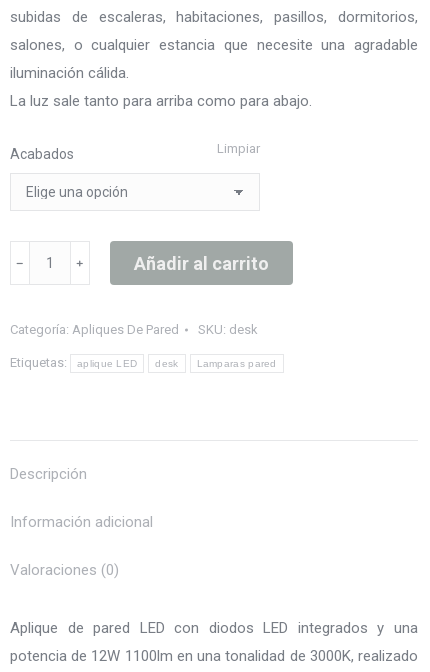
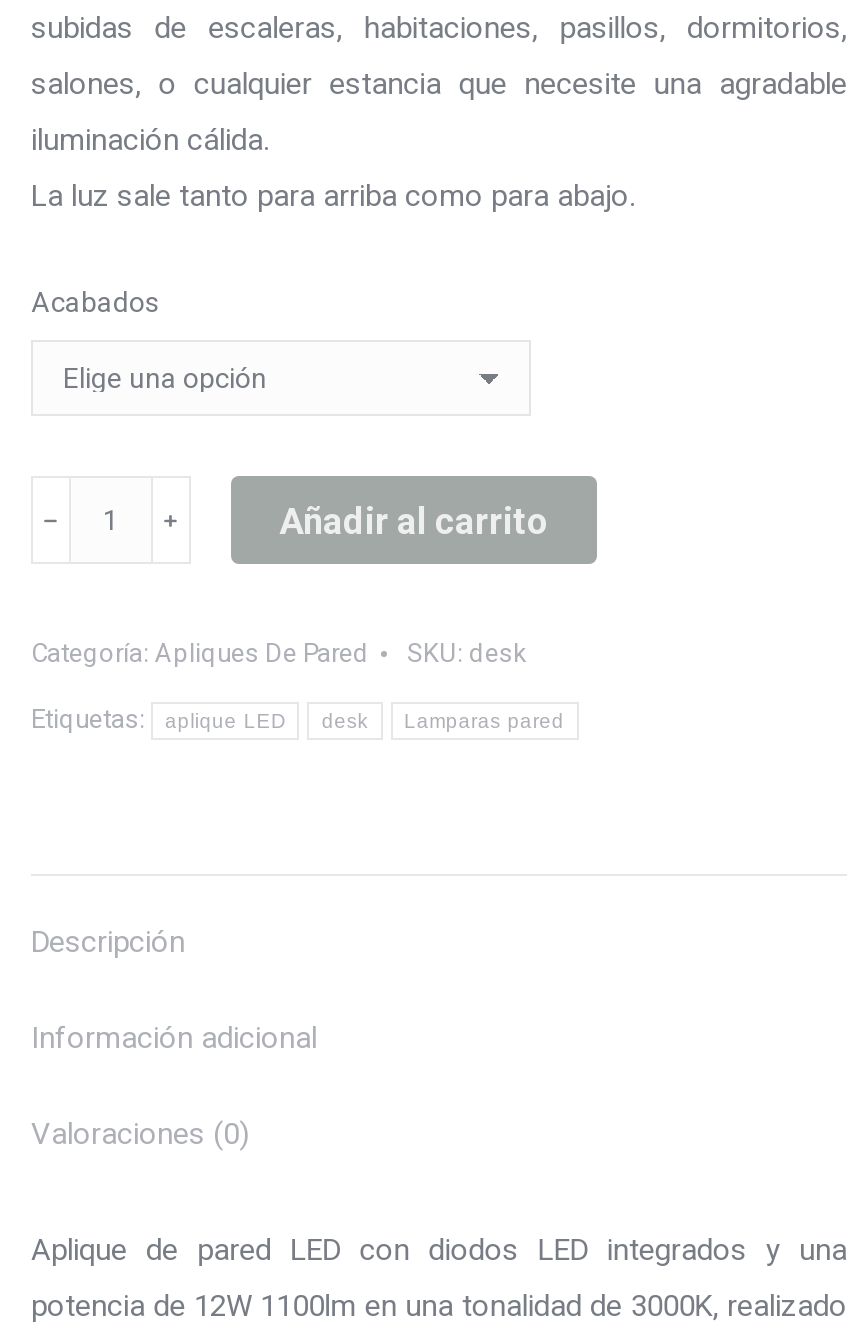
[217,141,260,156] Limpiar -> none

